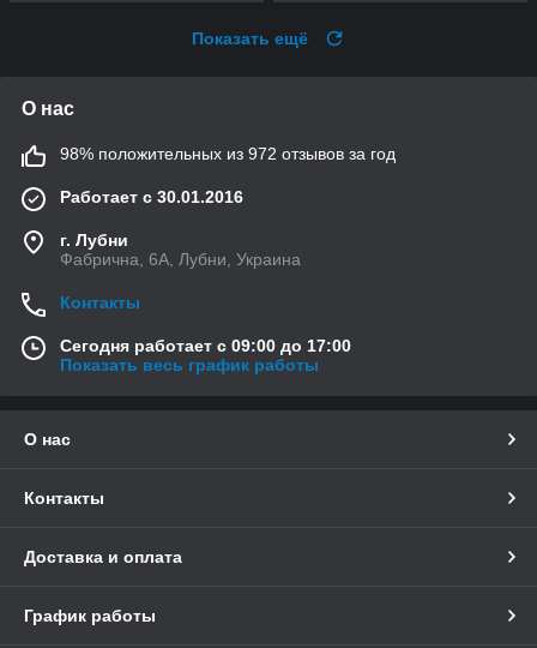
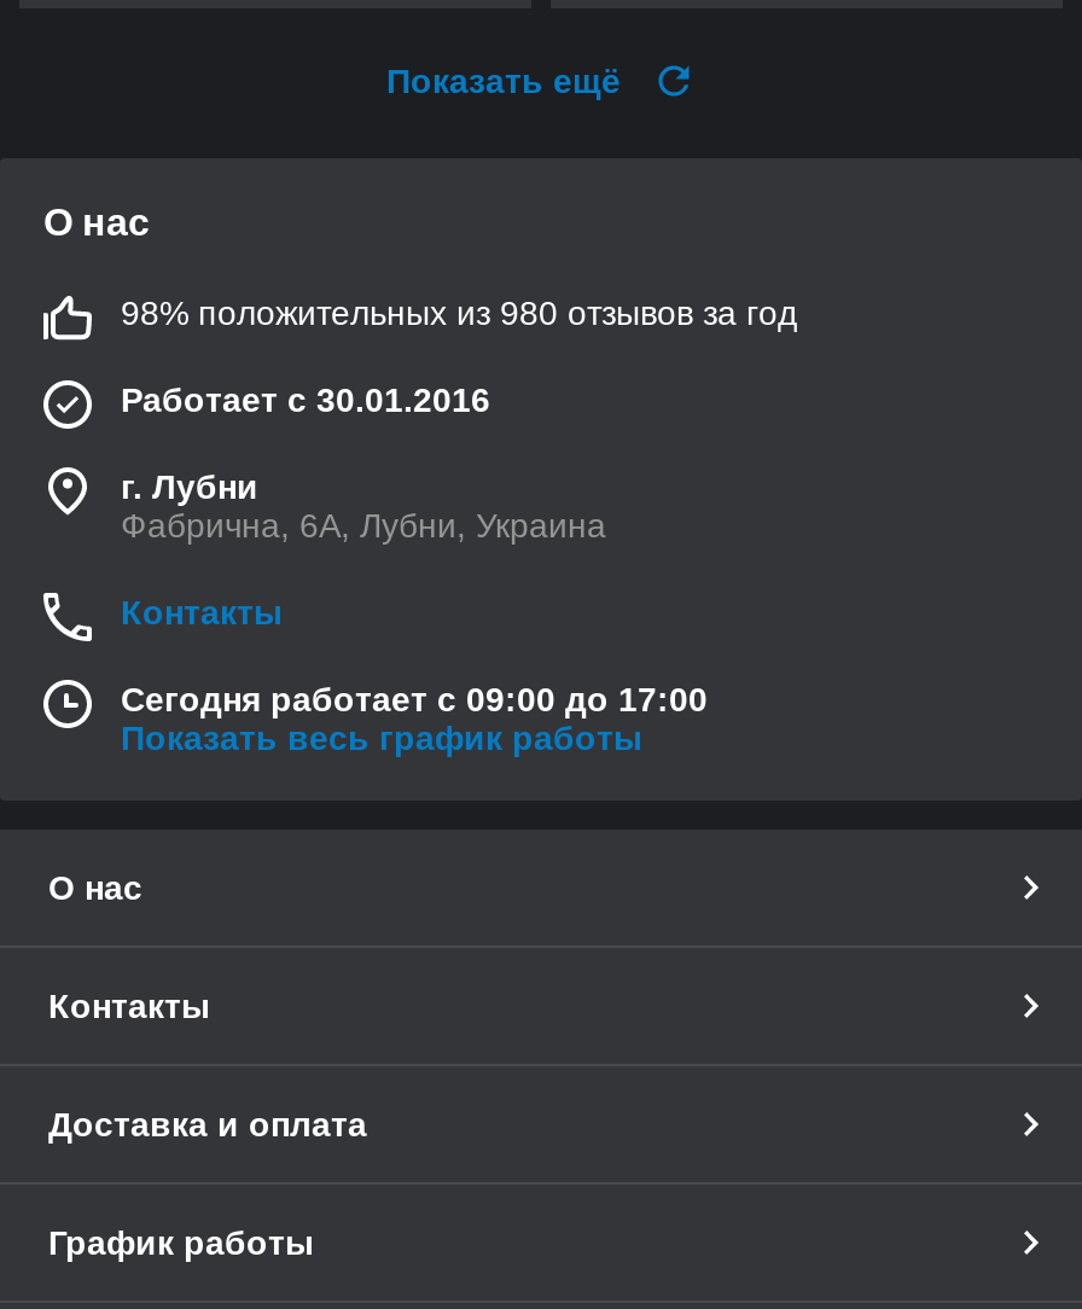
[60,144,396,163] 98% положительных из 972 отзывов за год -> [121,293,797,332] 98% положительных из 980 отзывов за год

